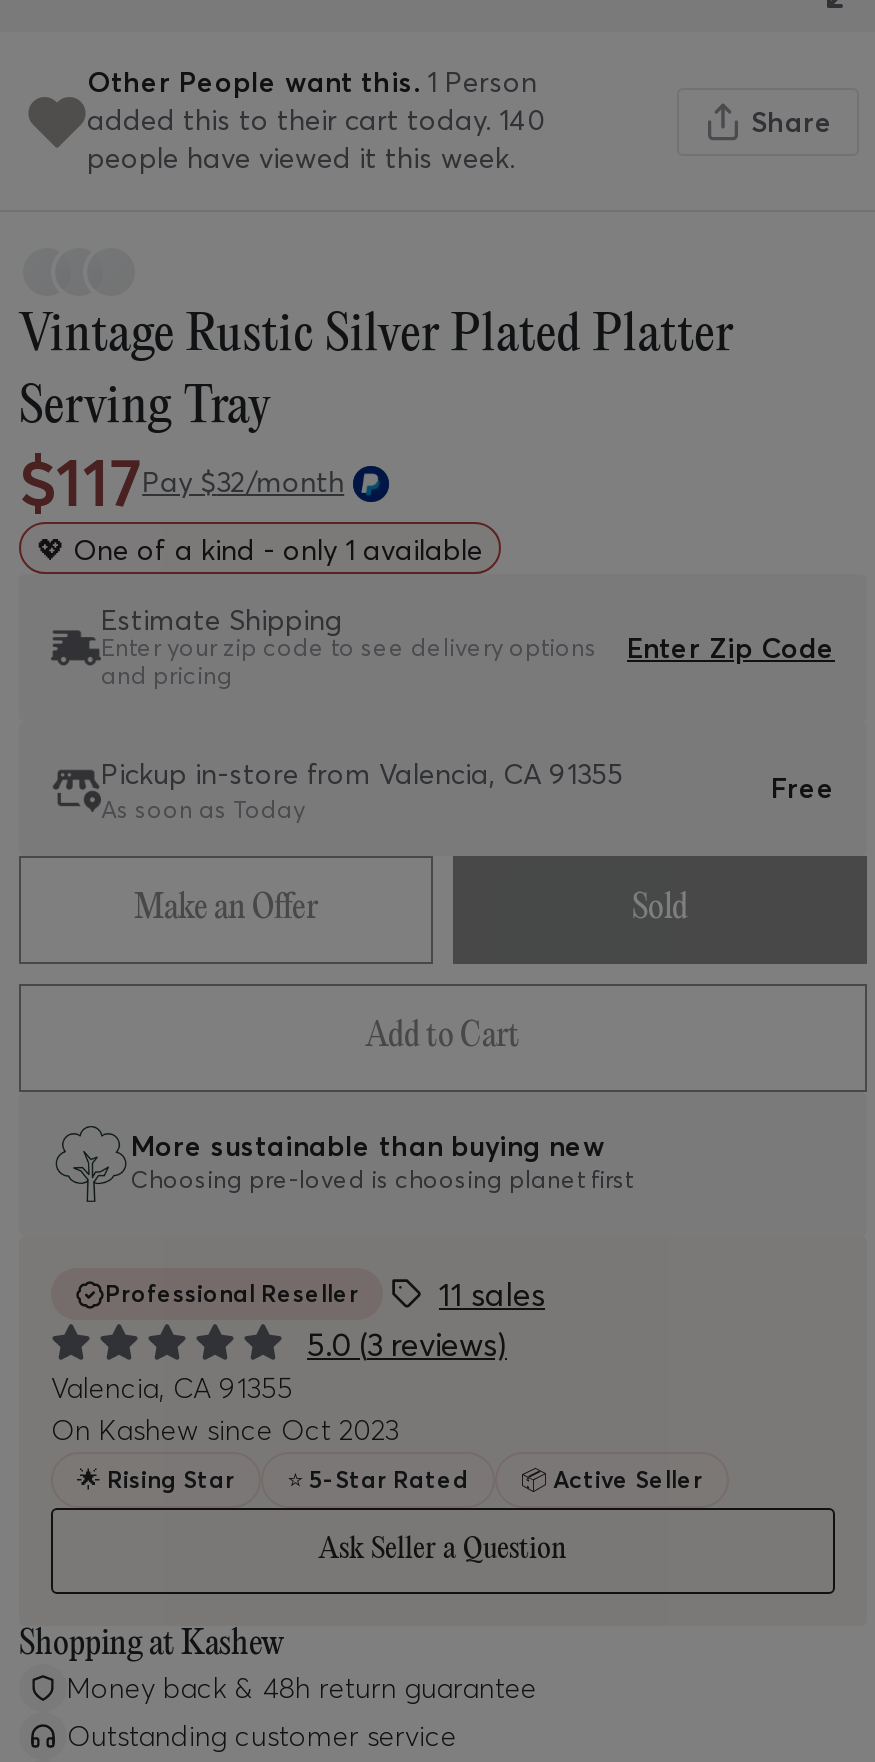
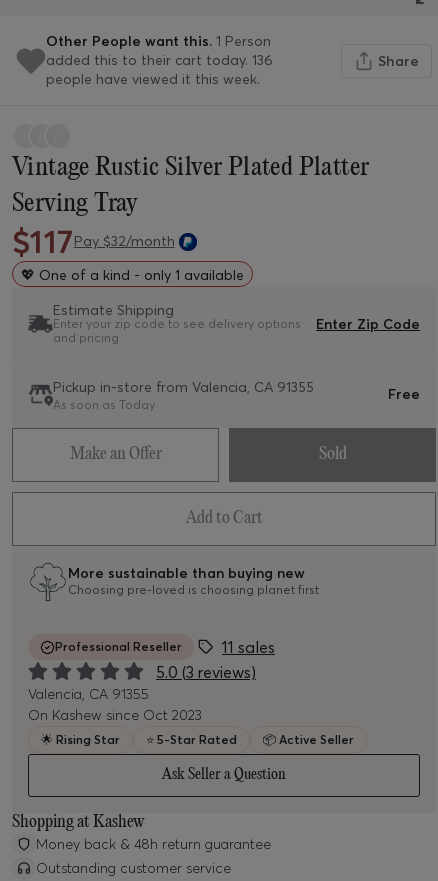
[87,103,545,139] added this to their cart today. 140 -> [46,51,273,69] added this to their cart today. 136

